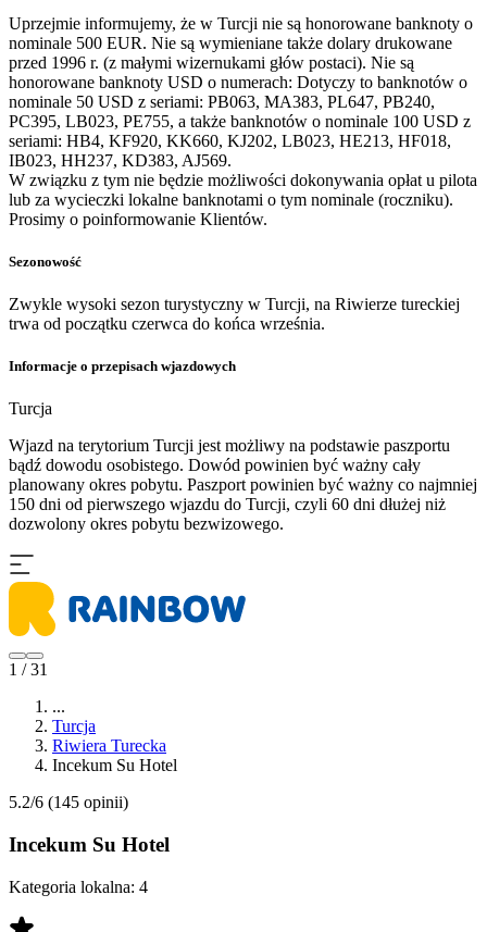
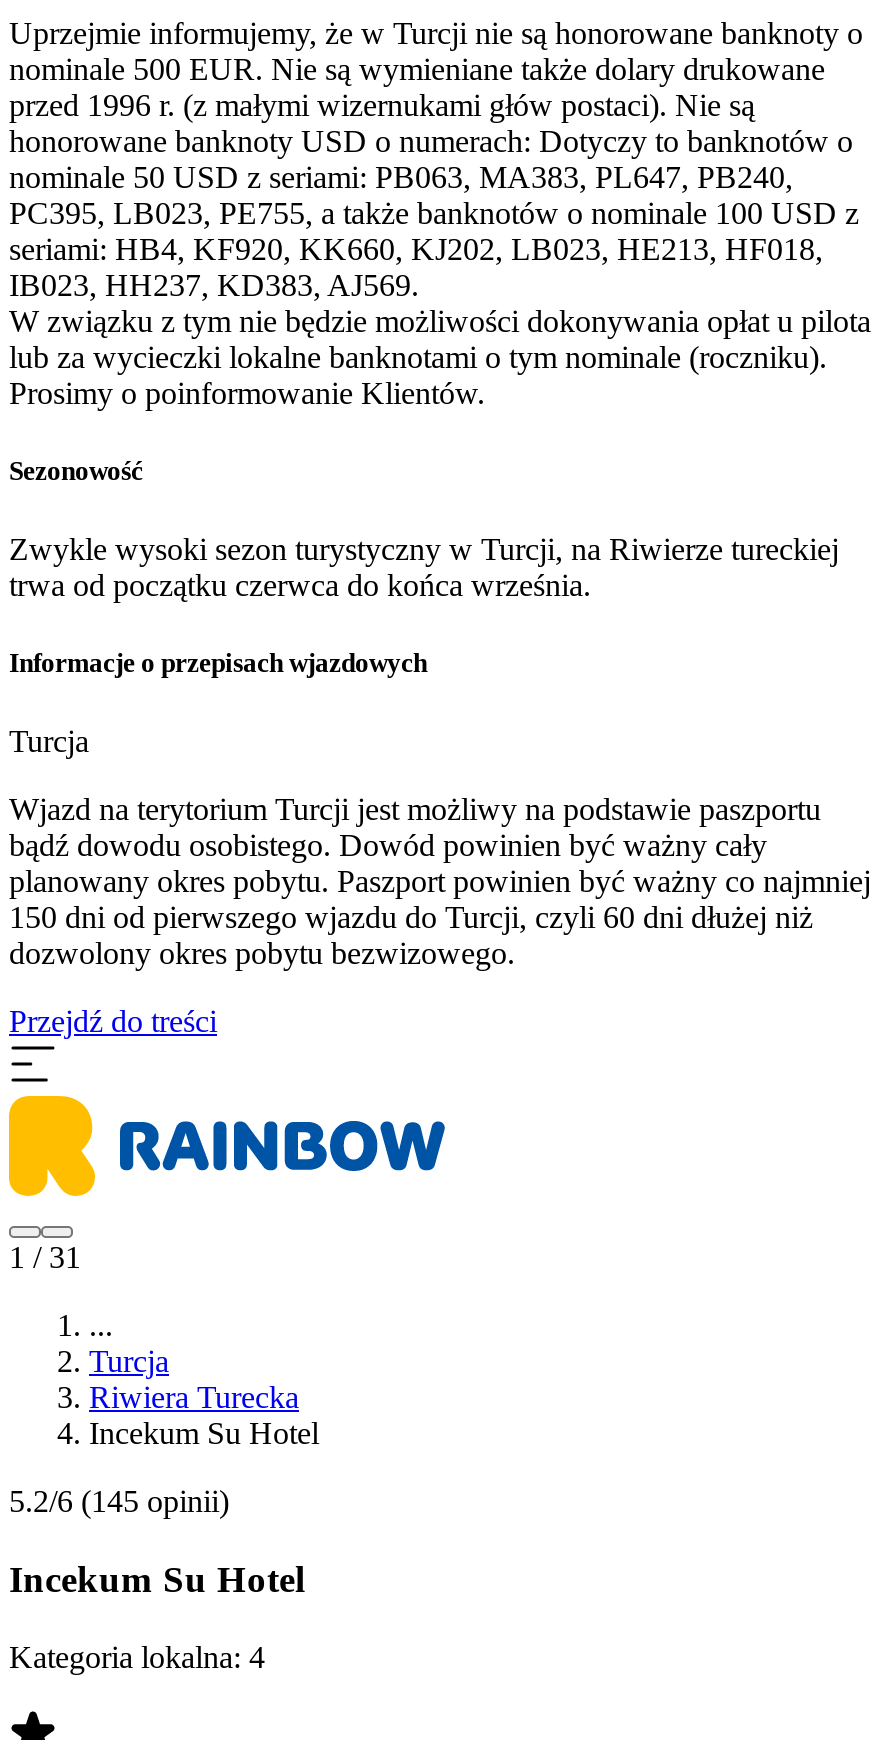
none -> [9,1005,217,1039] Przejdź do treści

